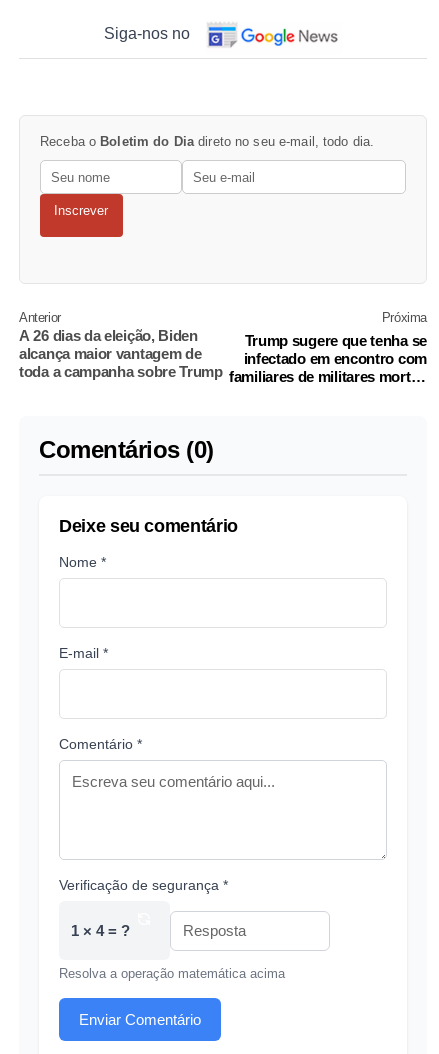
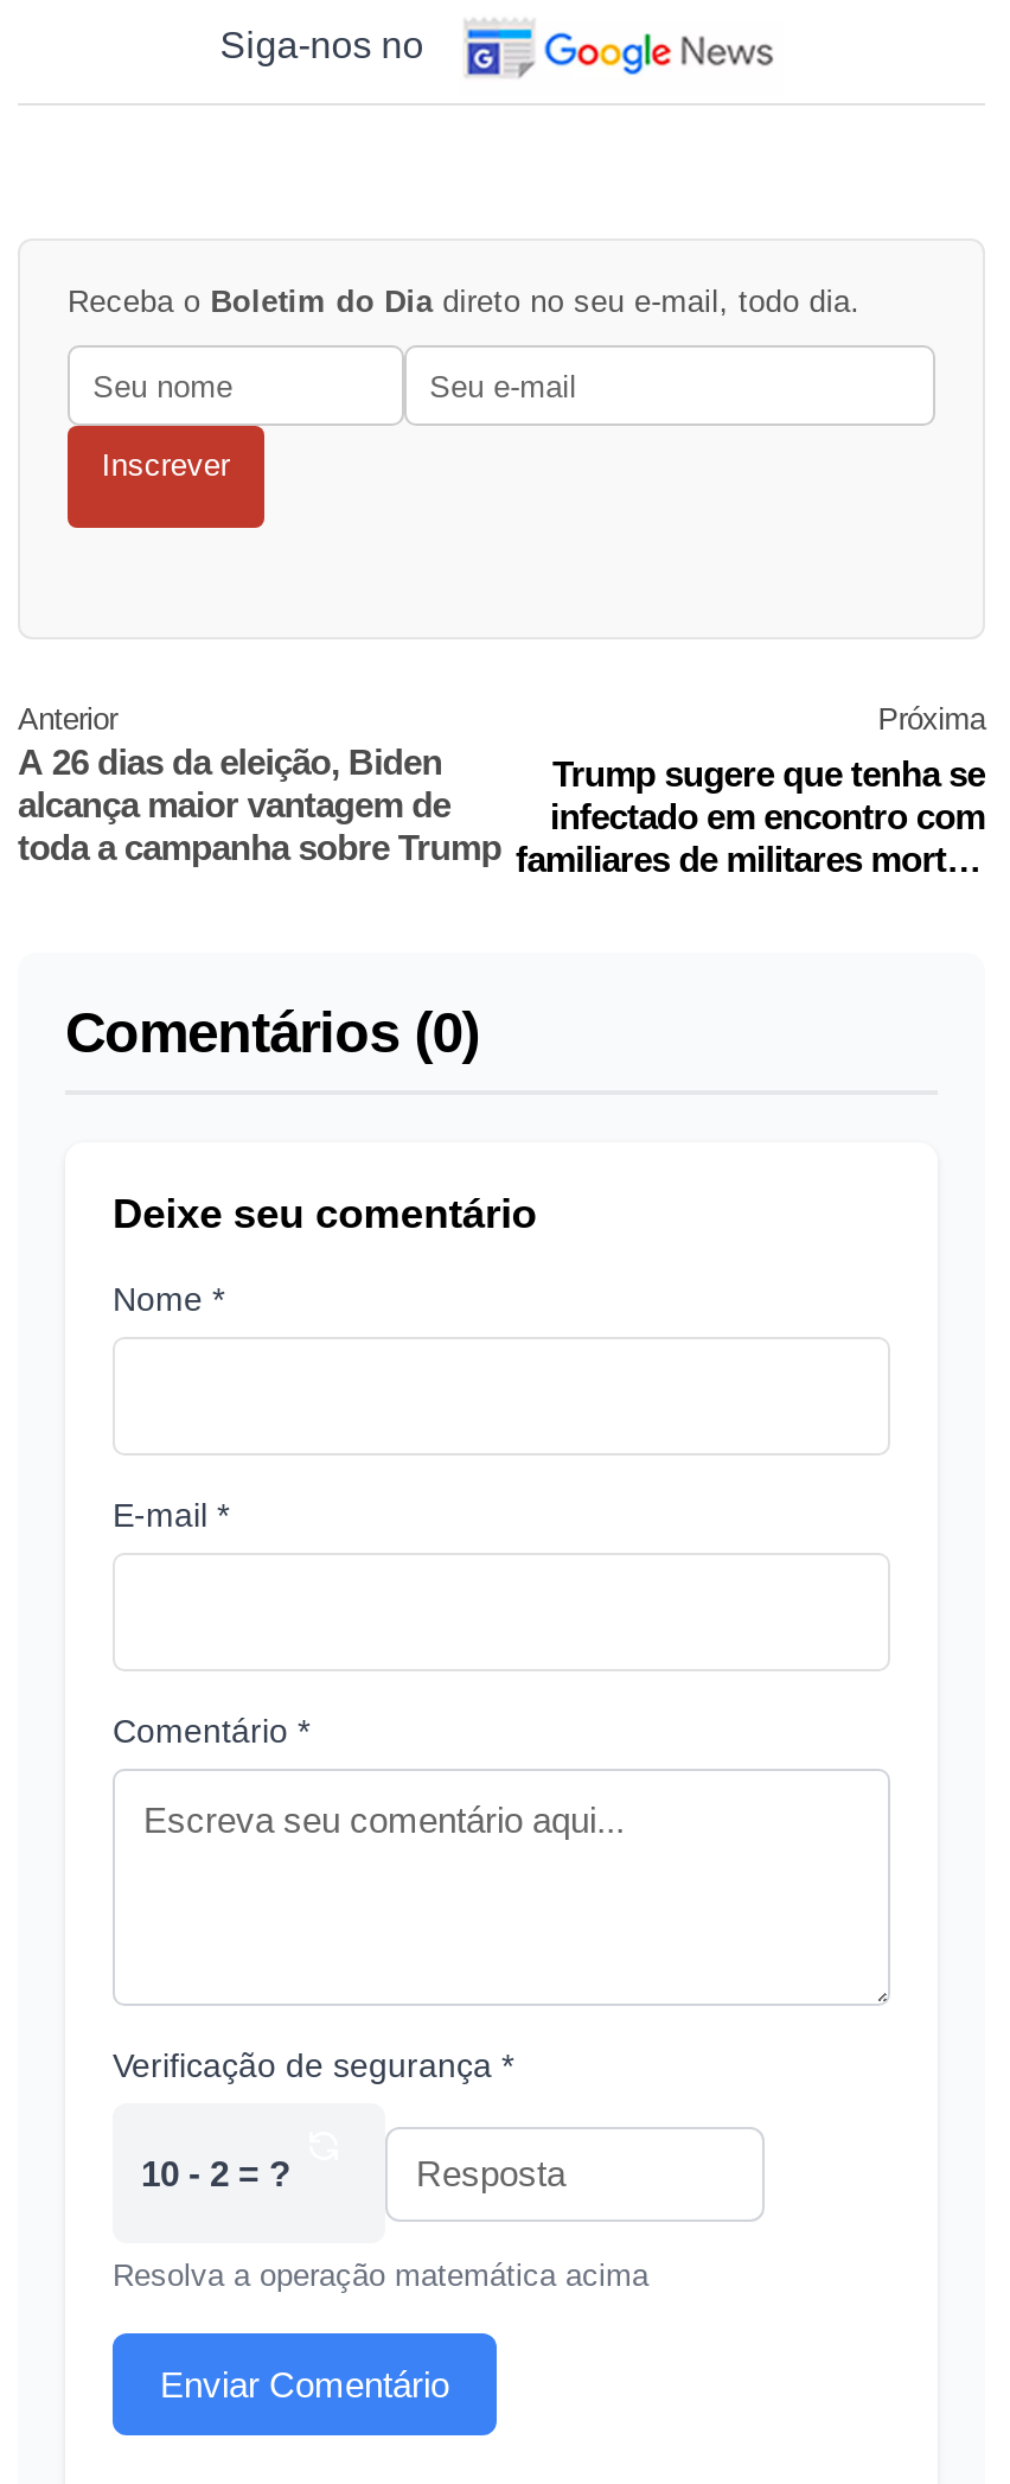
[71,922,130,939] 1 × 4 = ? -> [141,2152,290,2193] 10 - 2 = ?

